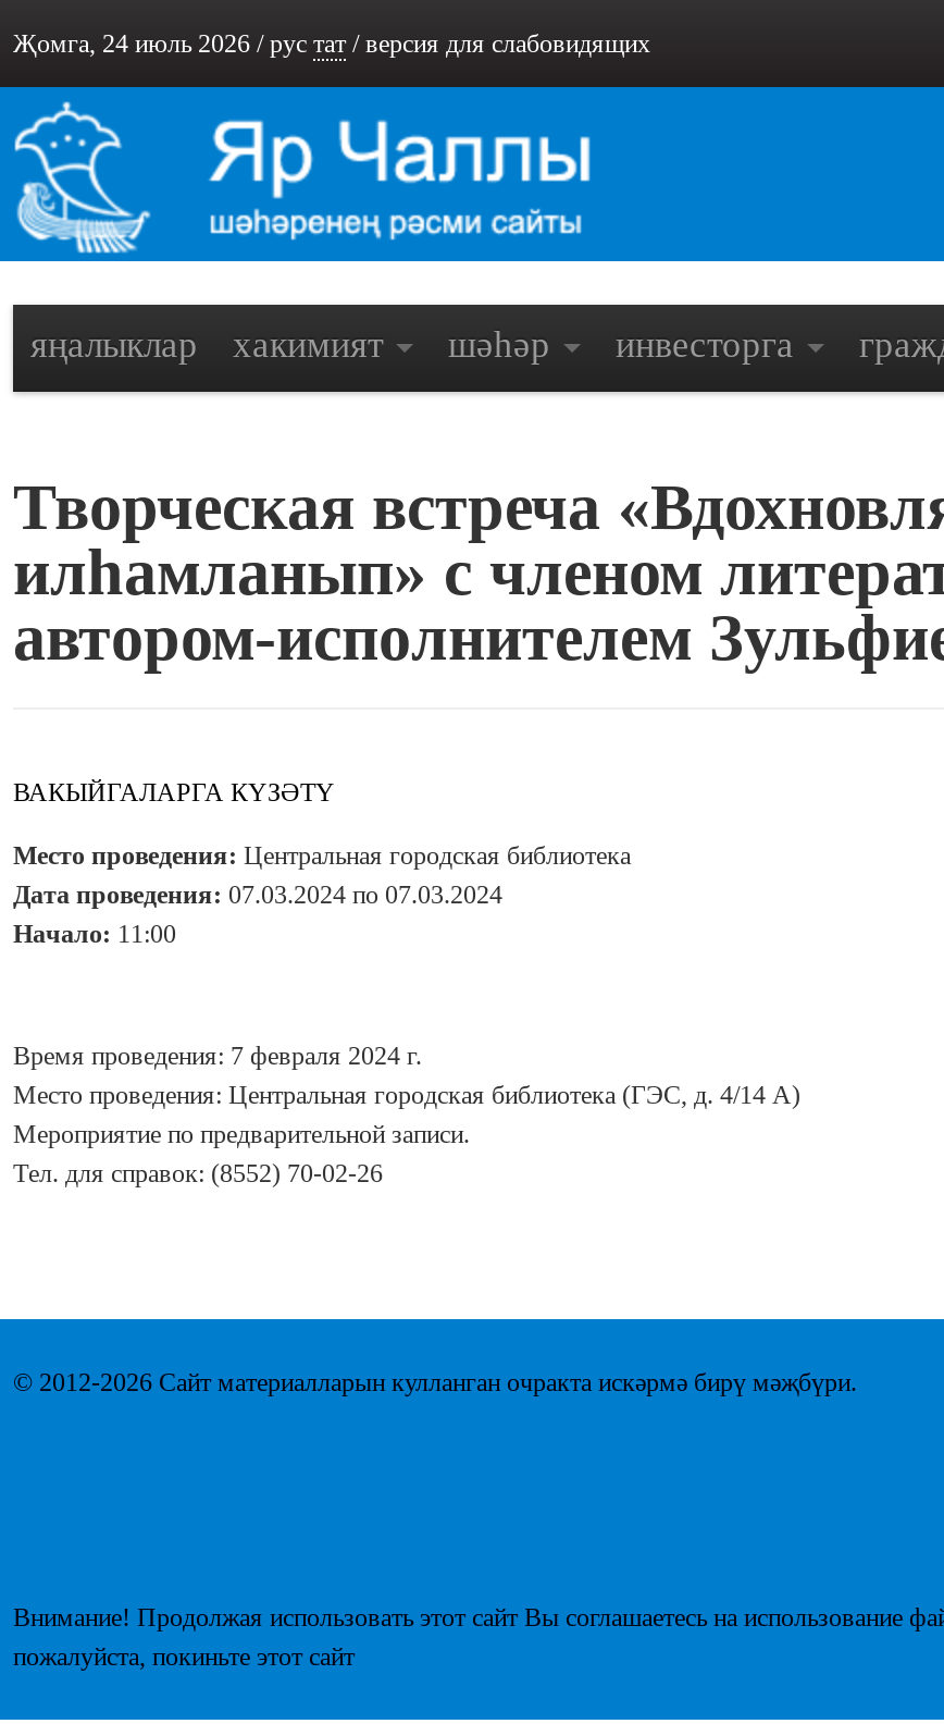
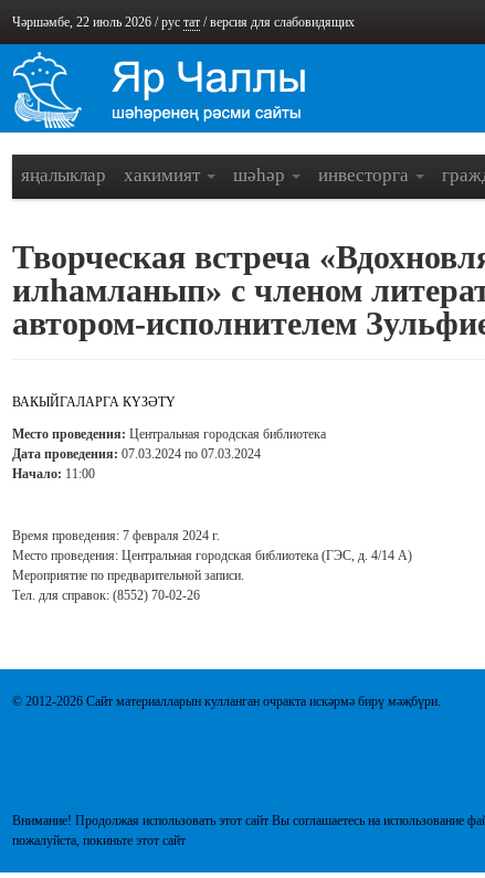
[13,28,650,59] Җомга, 24 июль 2026 / рус тат / версия для слабовидящих -> [12,14,355,30] Чәршәмбе, 22 июль 2026 / рус тат / версия для слабовидящих

